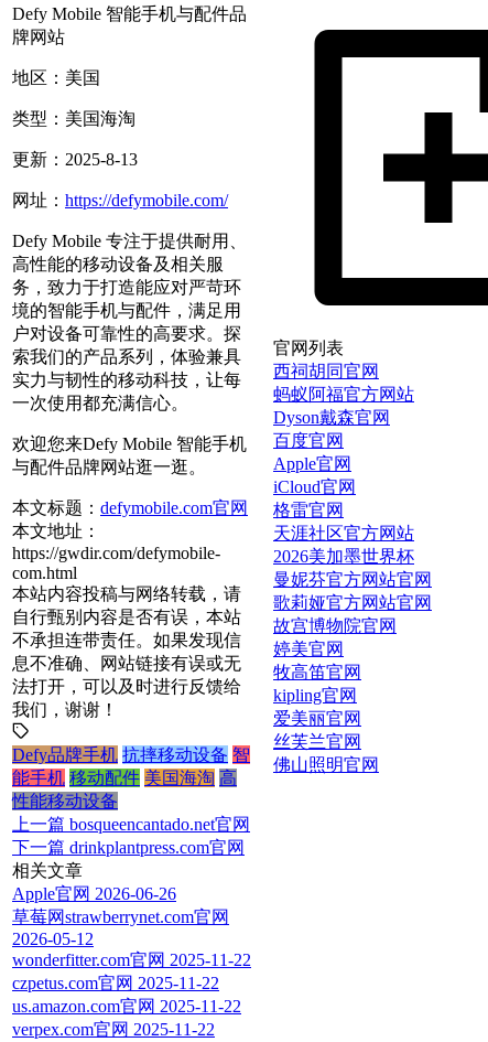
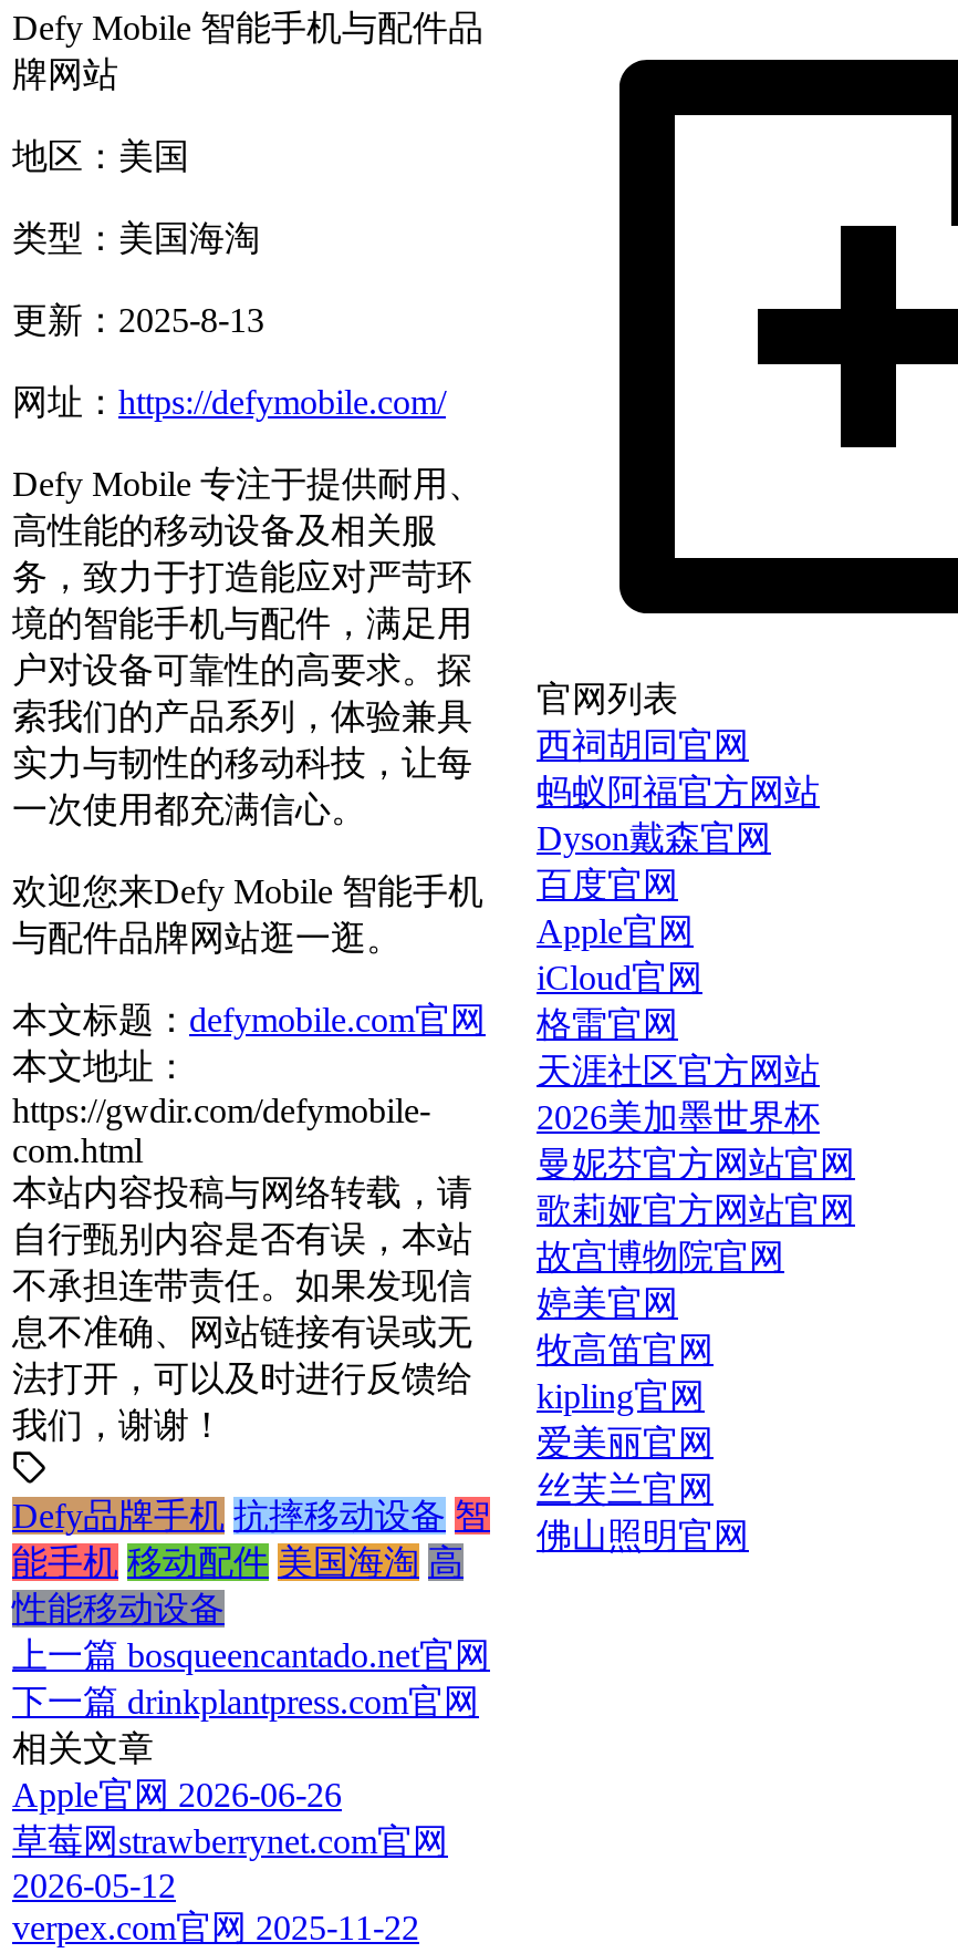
[12,950,251,1015] wonderfitter.com官网 2025-11-22 | czpetus.com官网 2025-11-22 | us.amazon.com官网 2025-11-22 -> none

